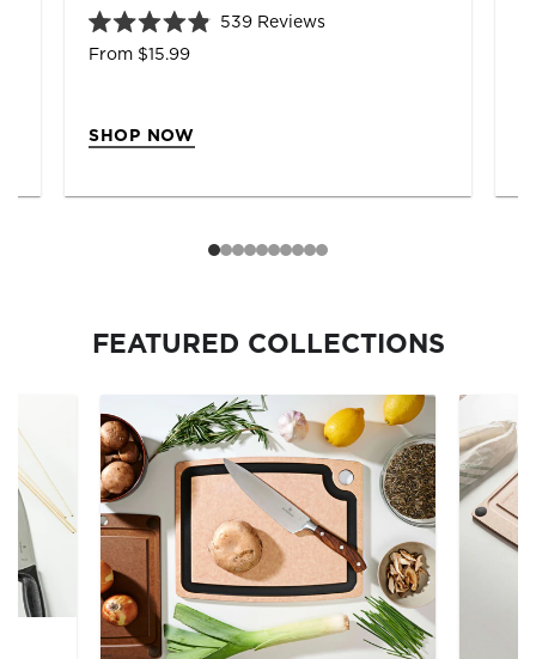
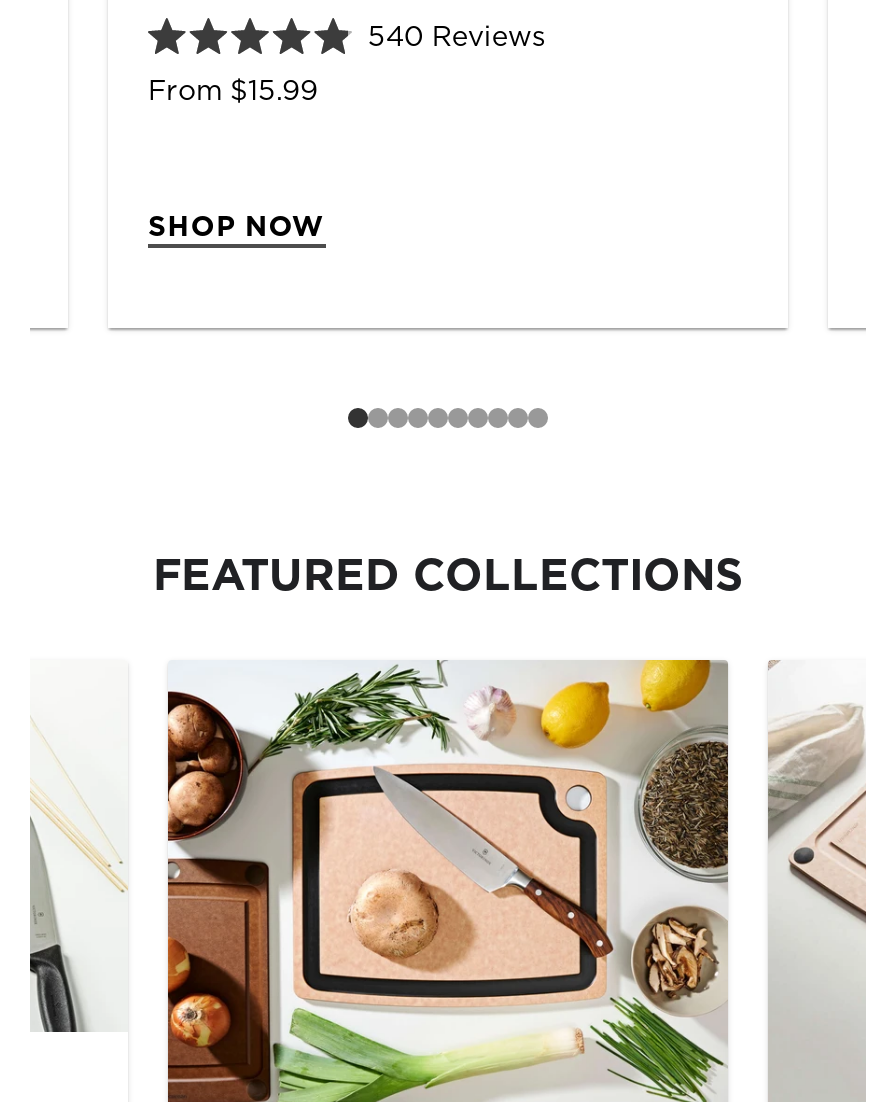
[220,12,325,32] 539 Reviews -> [368,21,546,53] 540 Reviews

